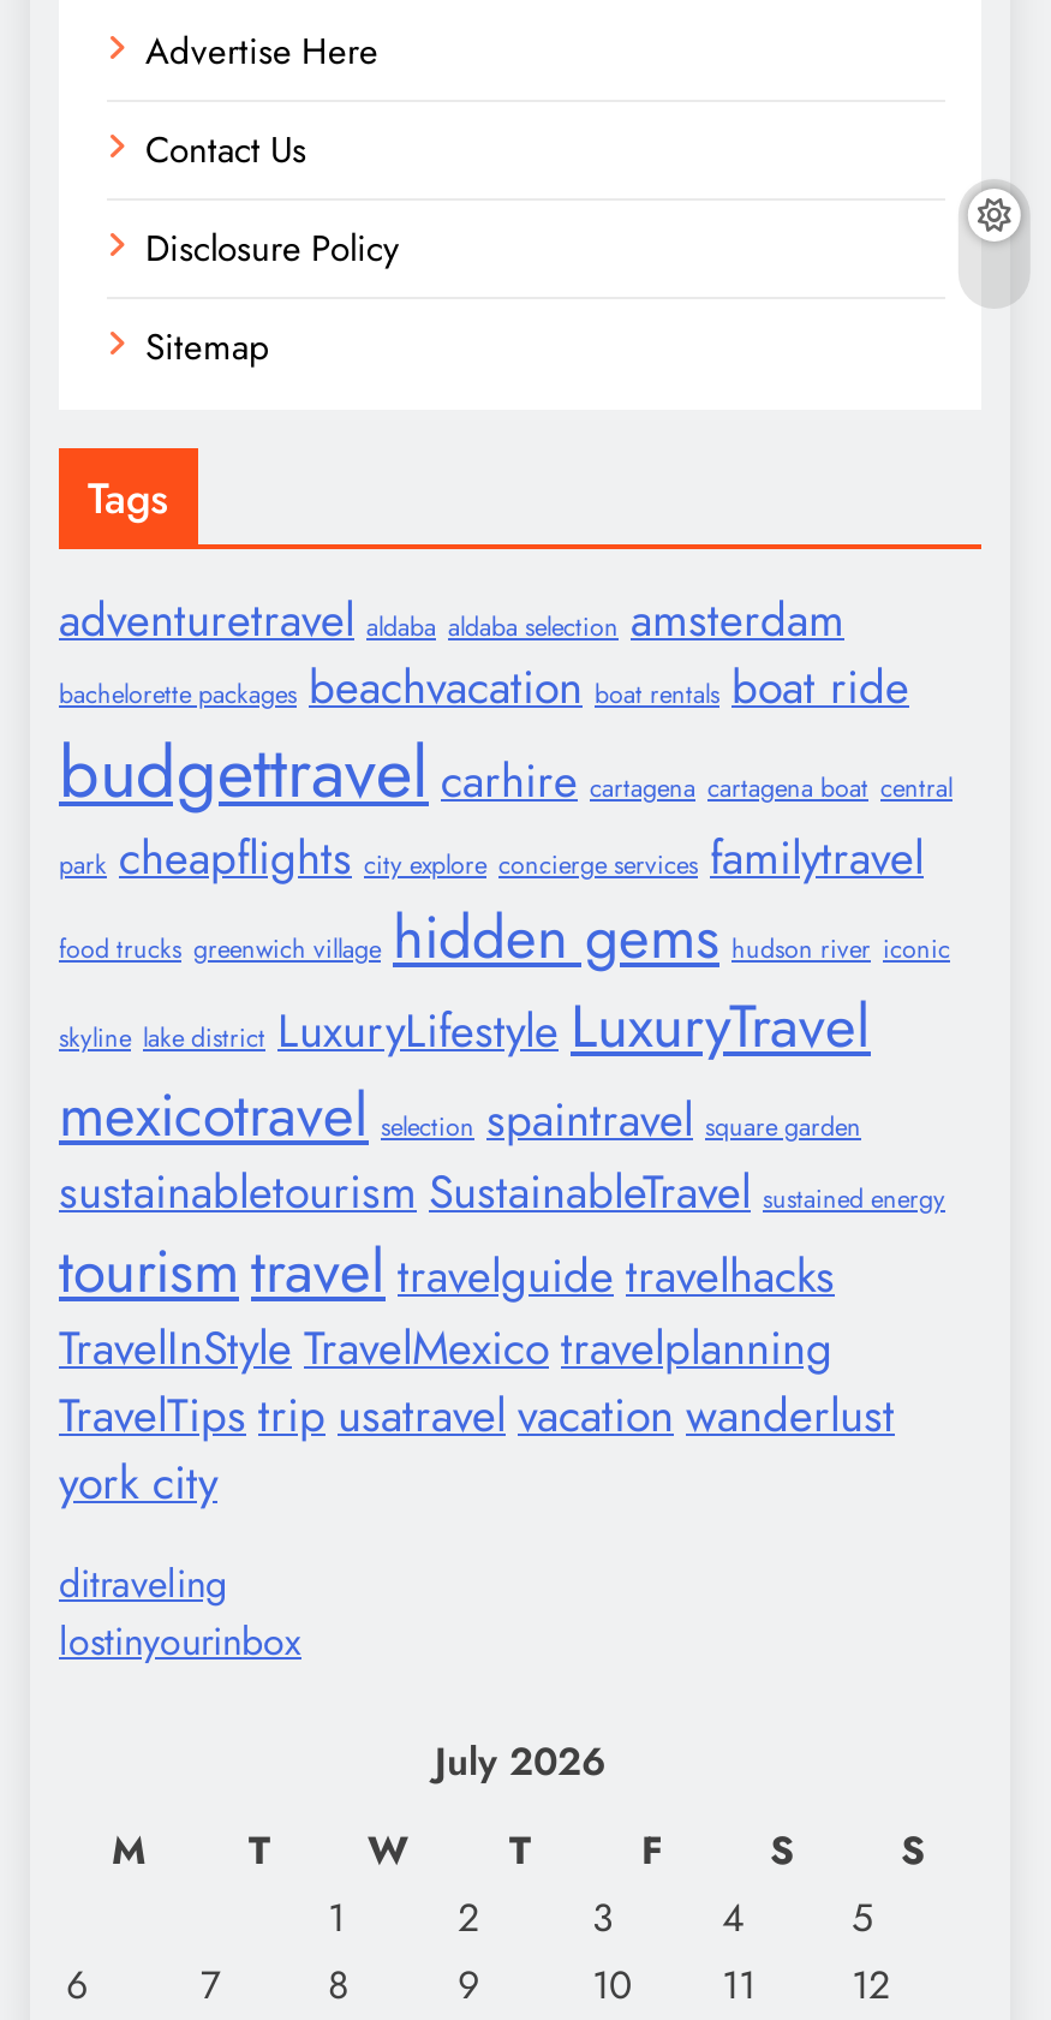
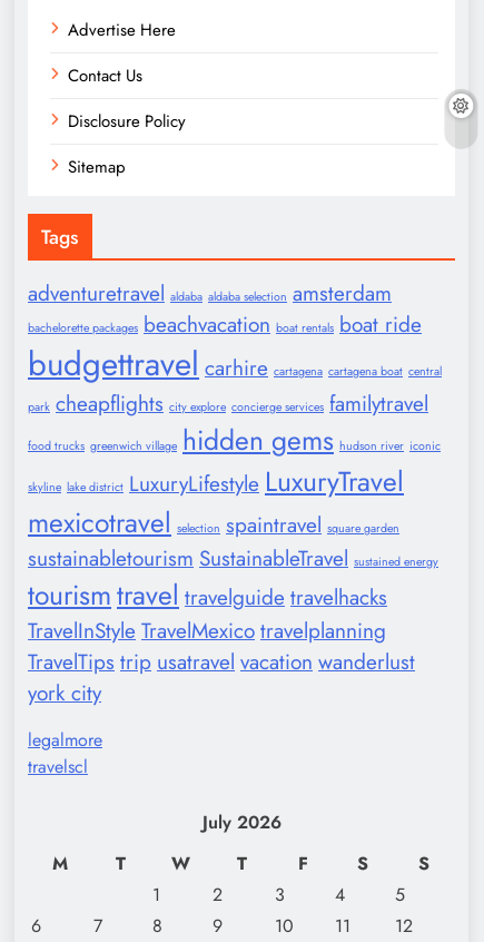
[59,1556,301,1669] ditraveling | lostinyourinbox -> [28,727,102,779] legalmore | travelscl

